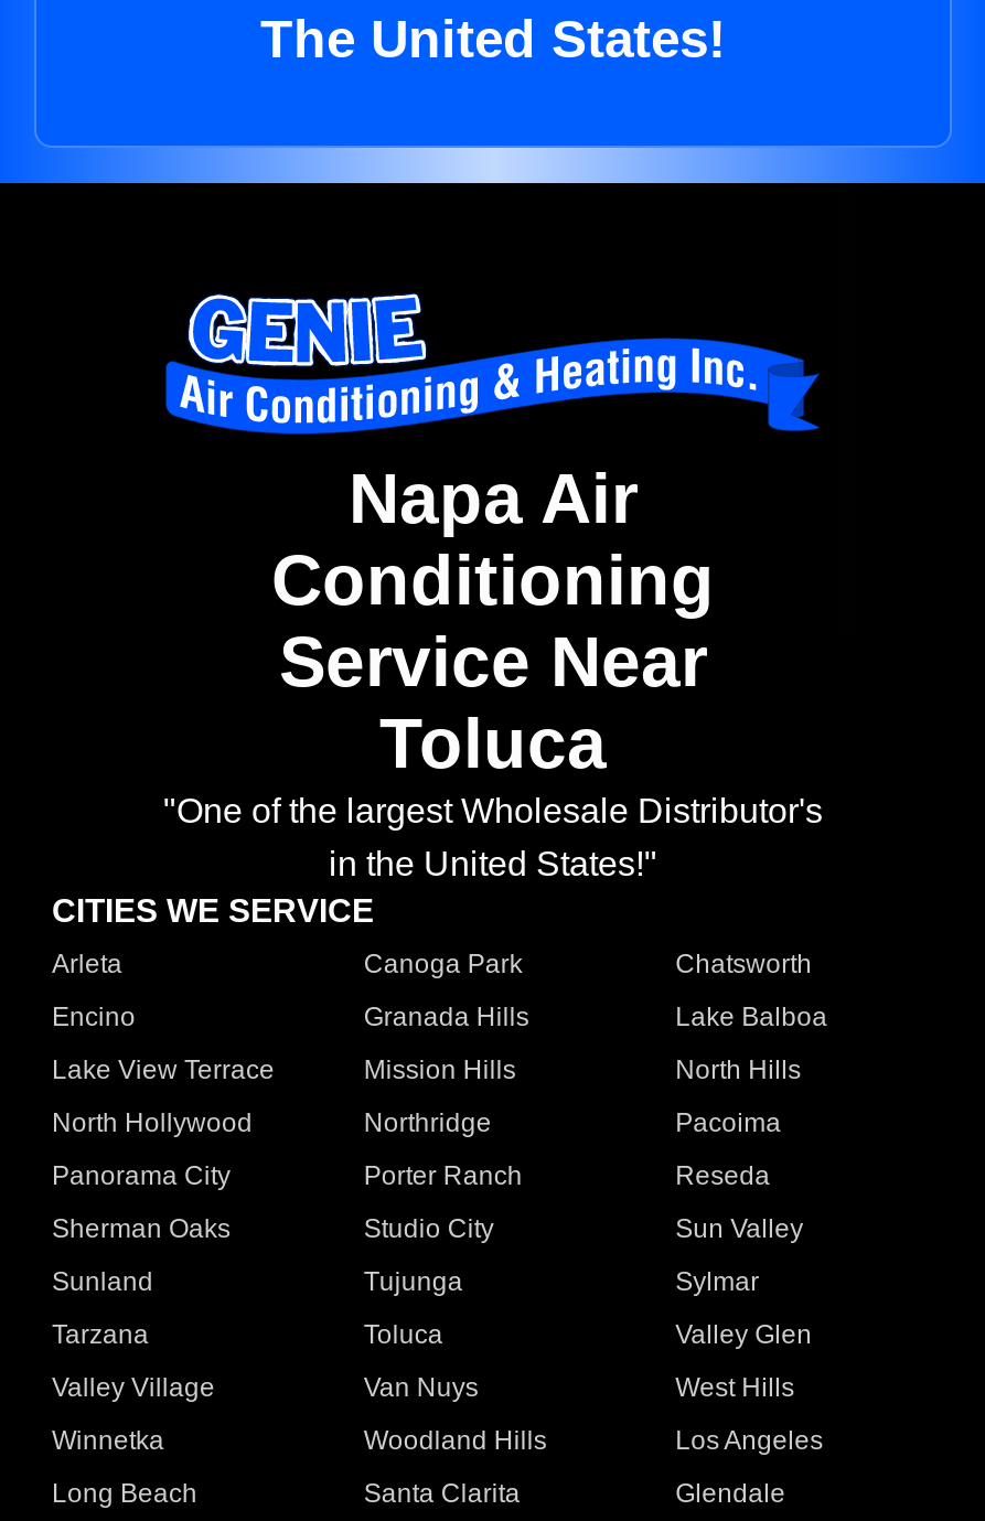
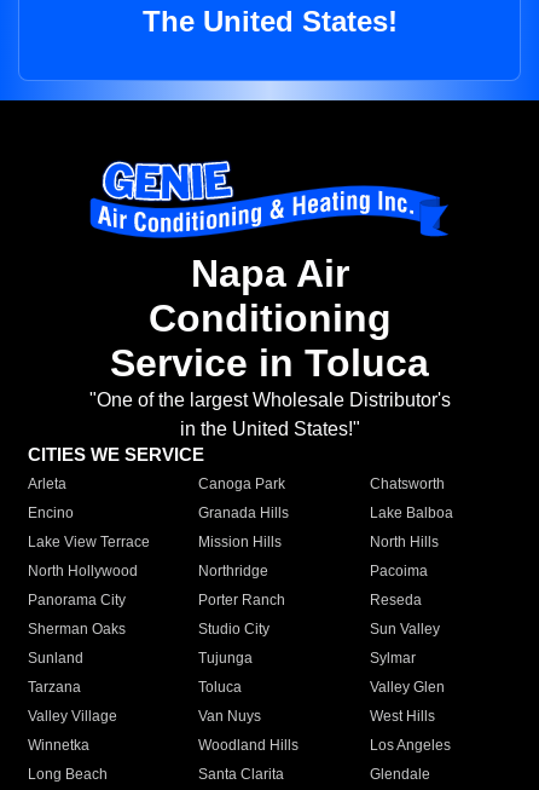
[279,623,707,784] Service Near | Toluca -> [110,342,429,385] Service in Toluca

